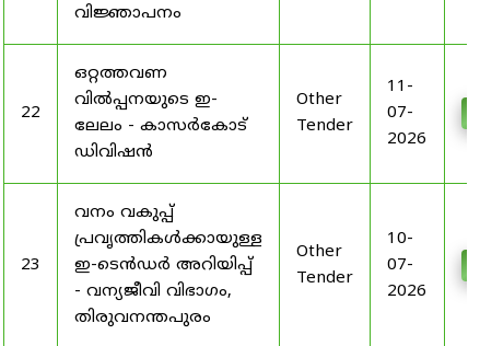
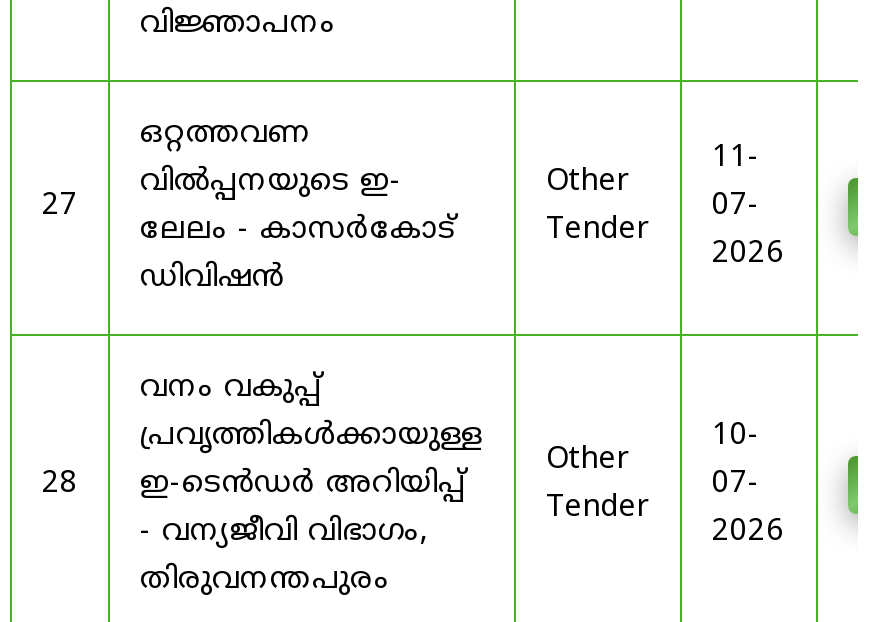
[21,103,40,124] 22 -> [42,188,78,226] 27
[21,255,40,276] 23 -> [42,466,78,504] 28

